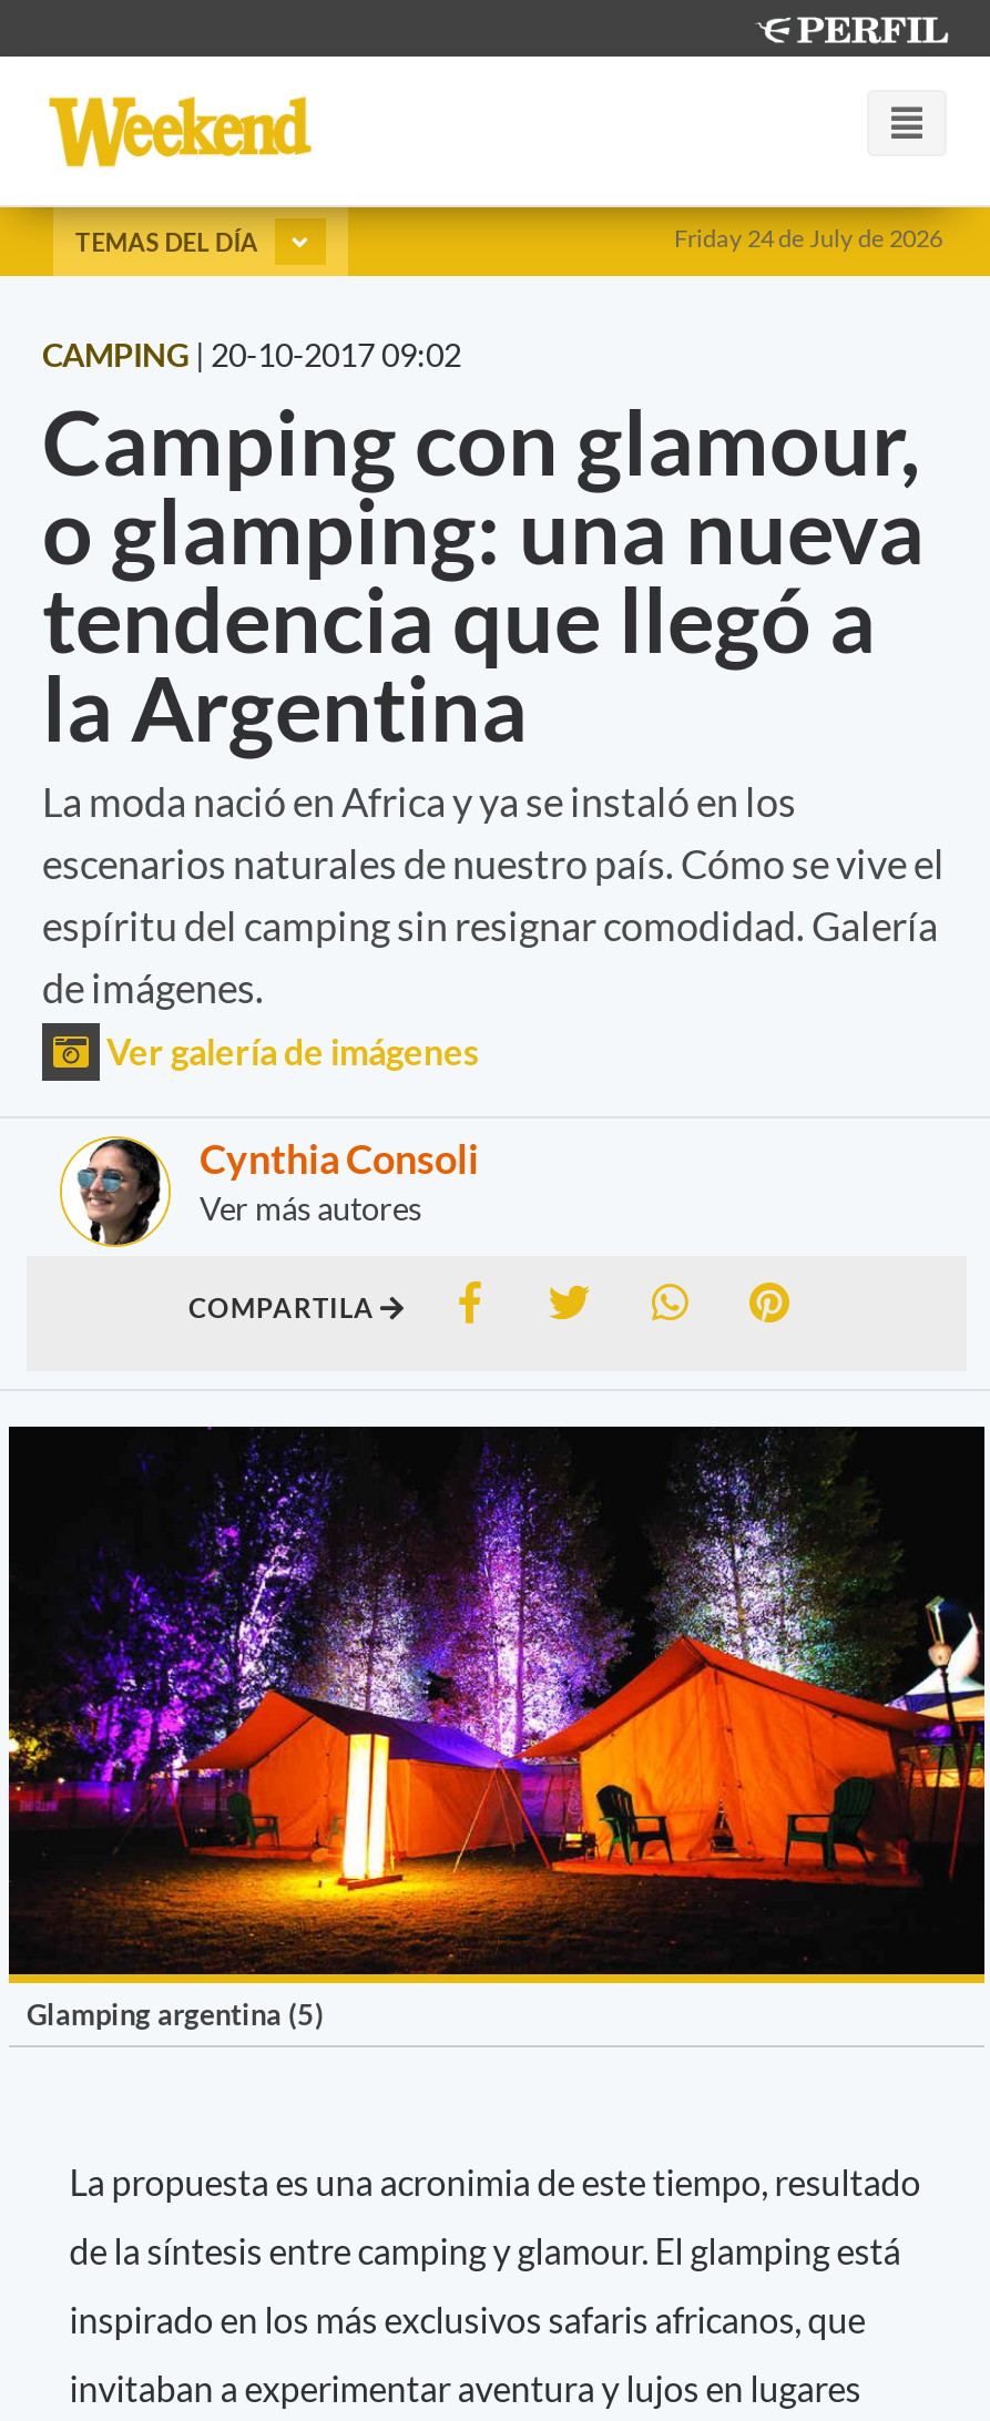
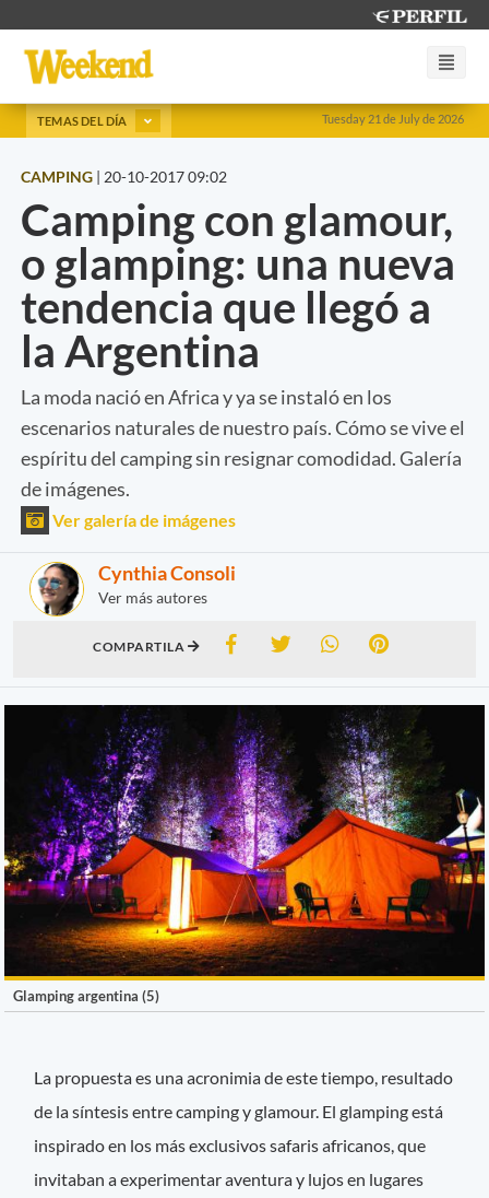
[674,223,942,252] Friday 24 de July de 2026 -> [322,111,464,126] Tuesday 21 de July de 2026

